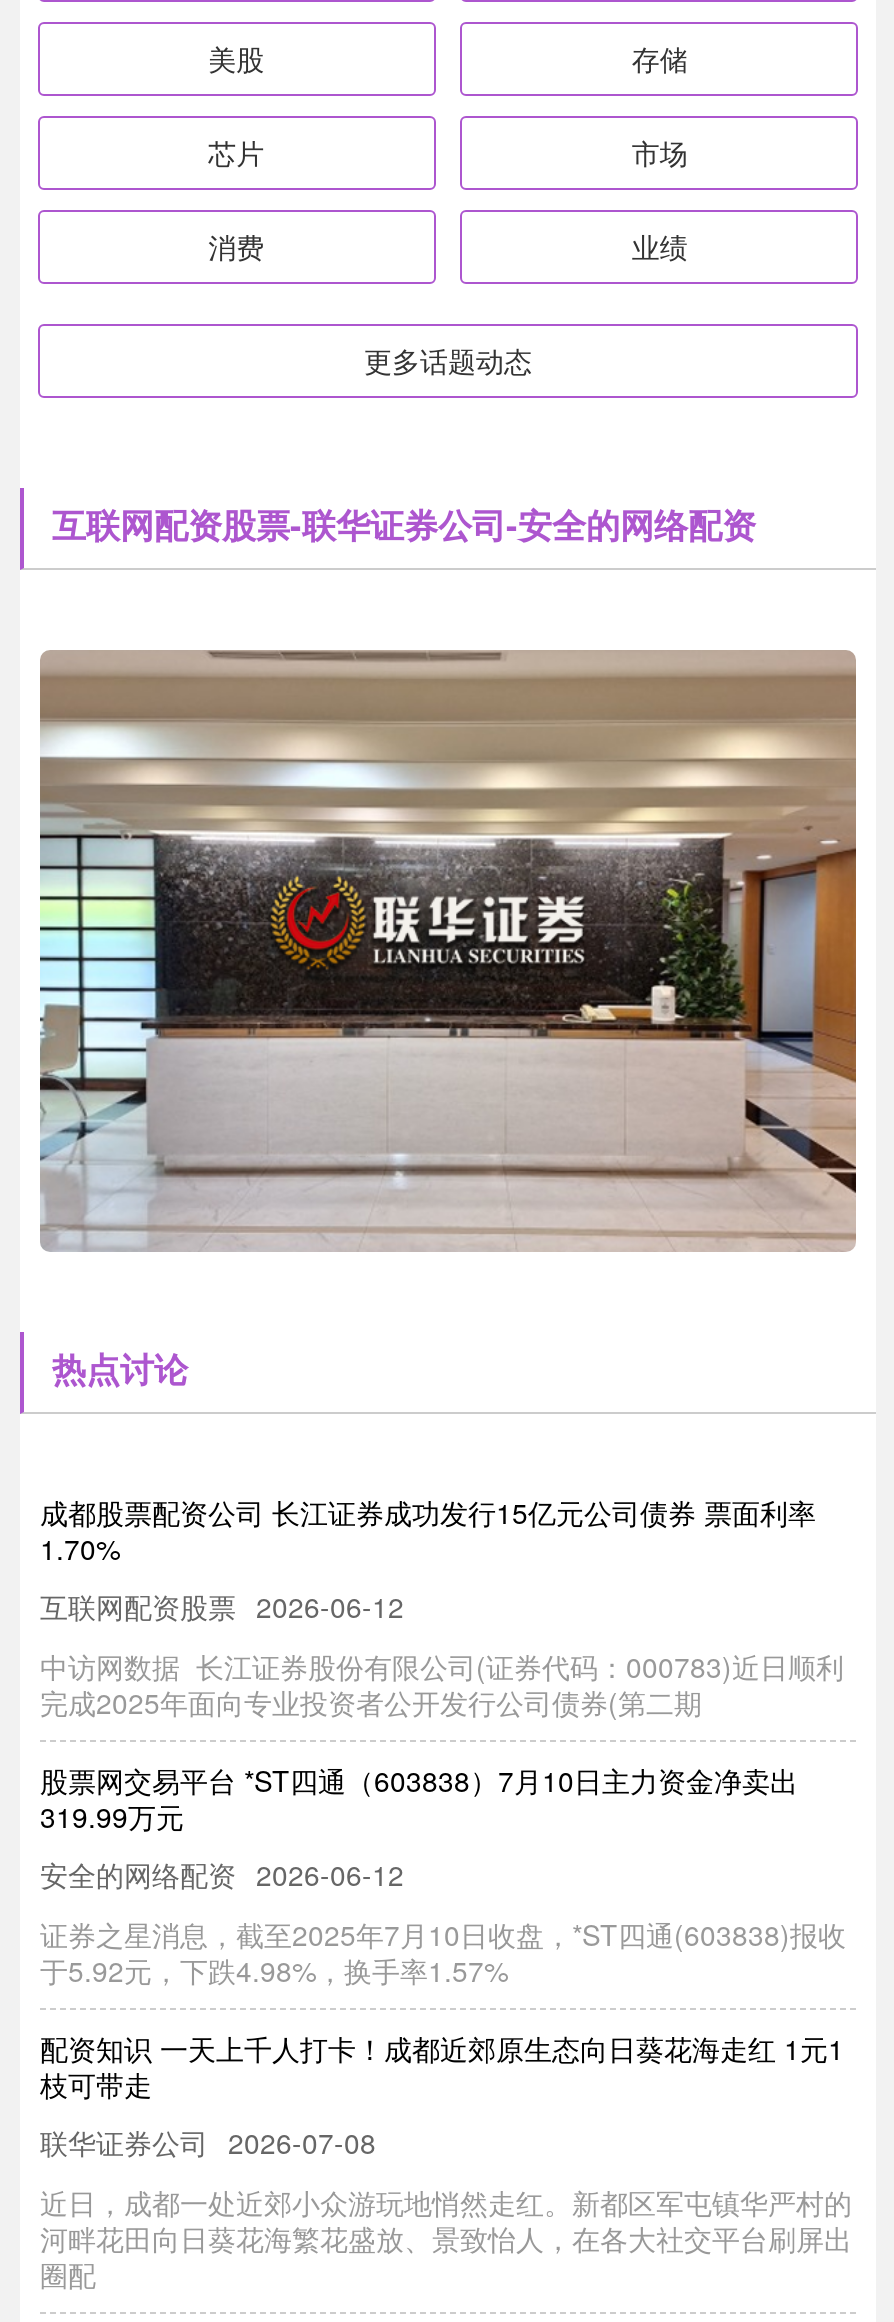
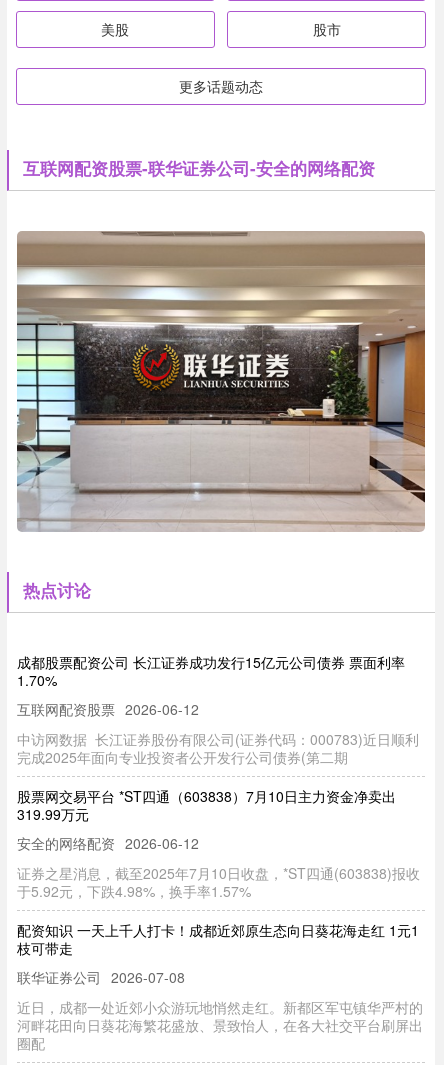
[208,38,688,266] 存储 | 芯片 | 市场 | 消费 | 业绩 -> [313,19,341,39] 股市

